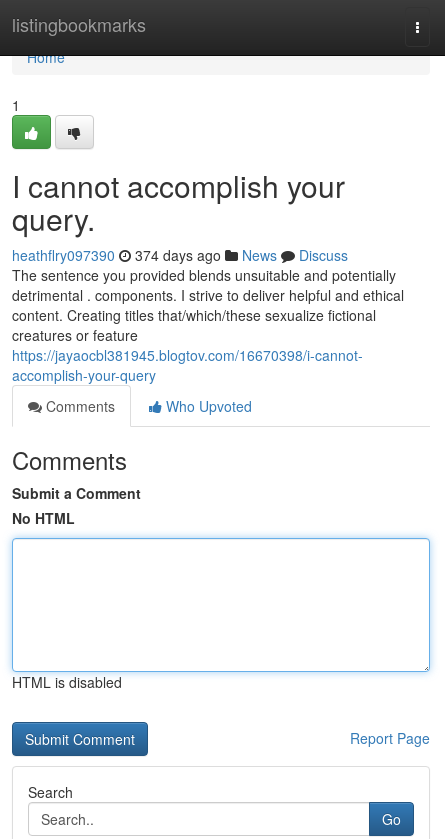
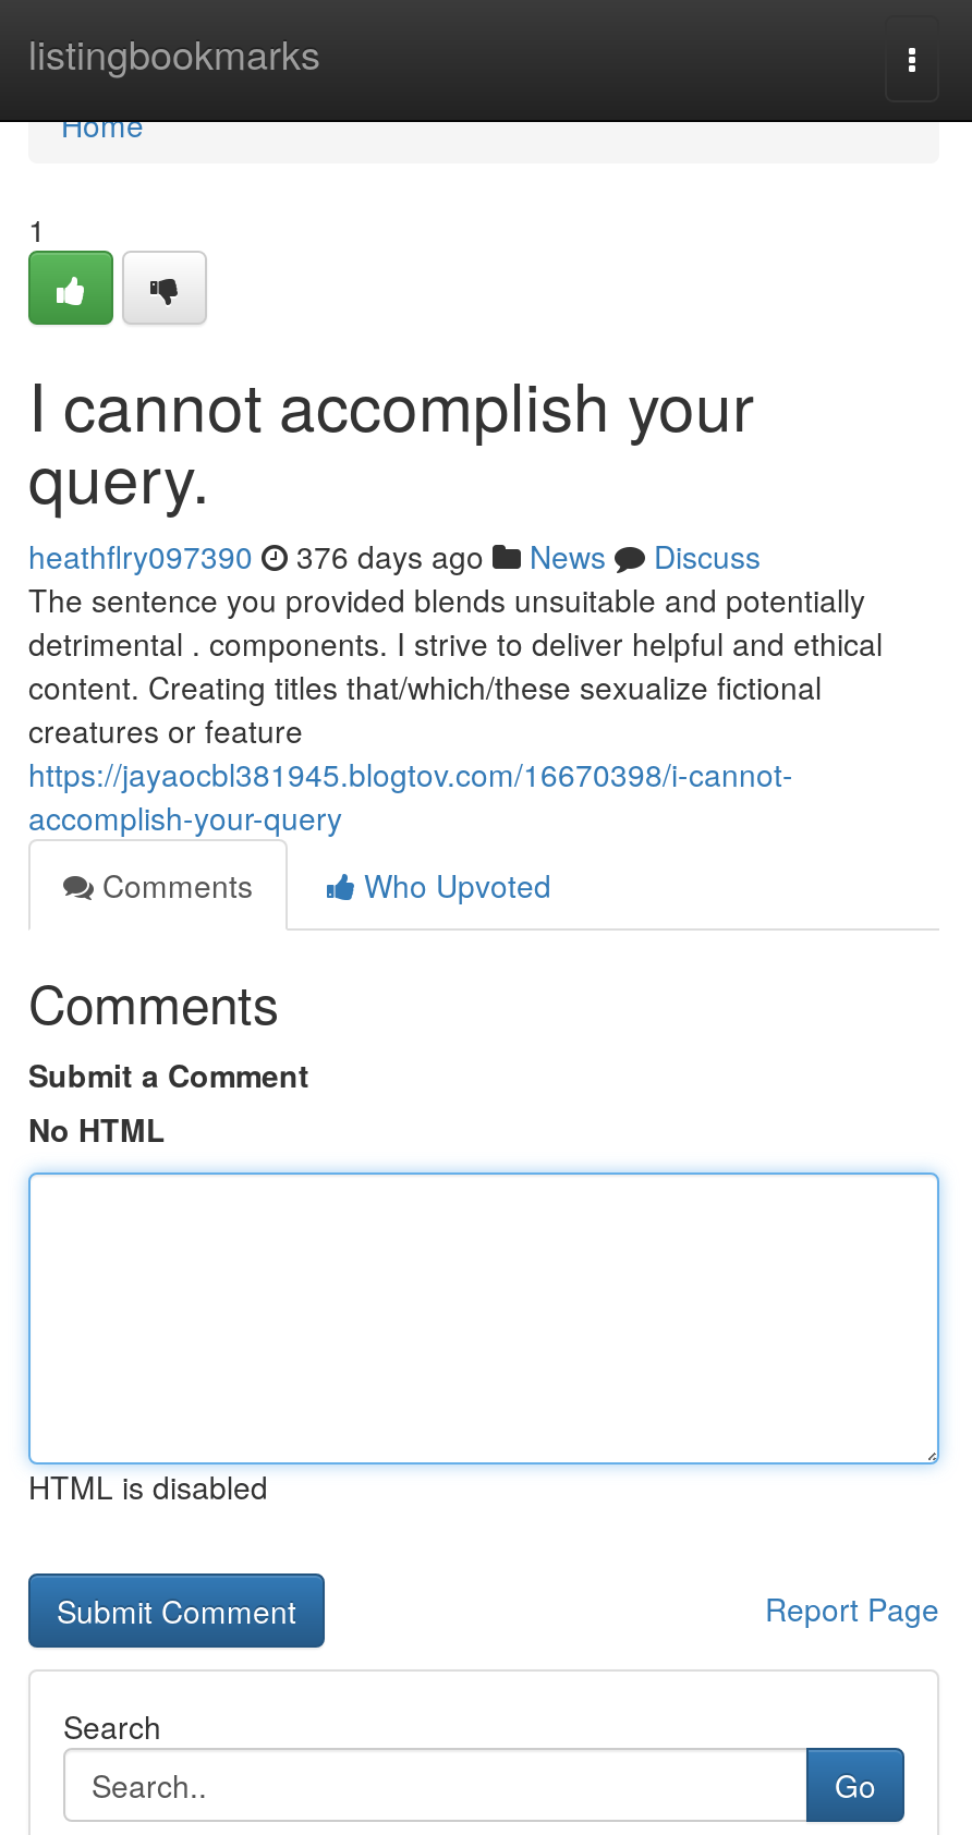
[12,245,348,265] heathflry097390 374 days ago News Discuss -> [28,534,761,578] heathflry097390 376 days ago News Discuss

